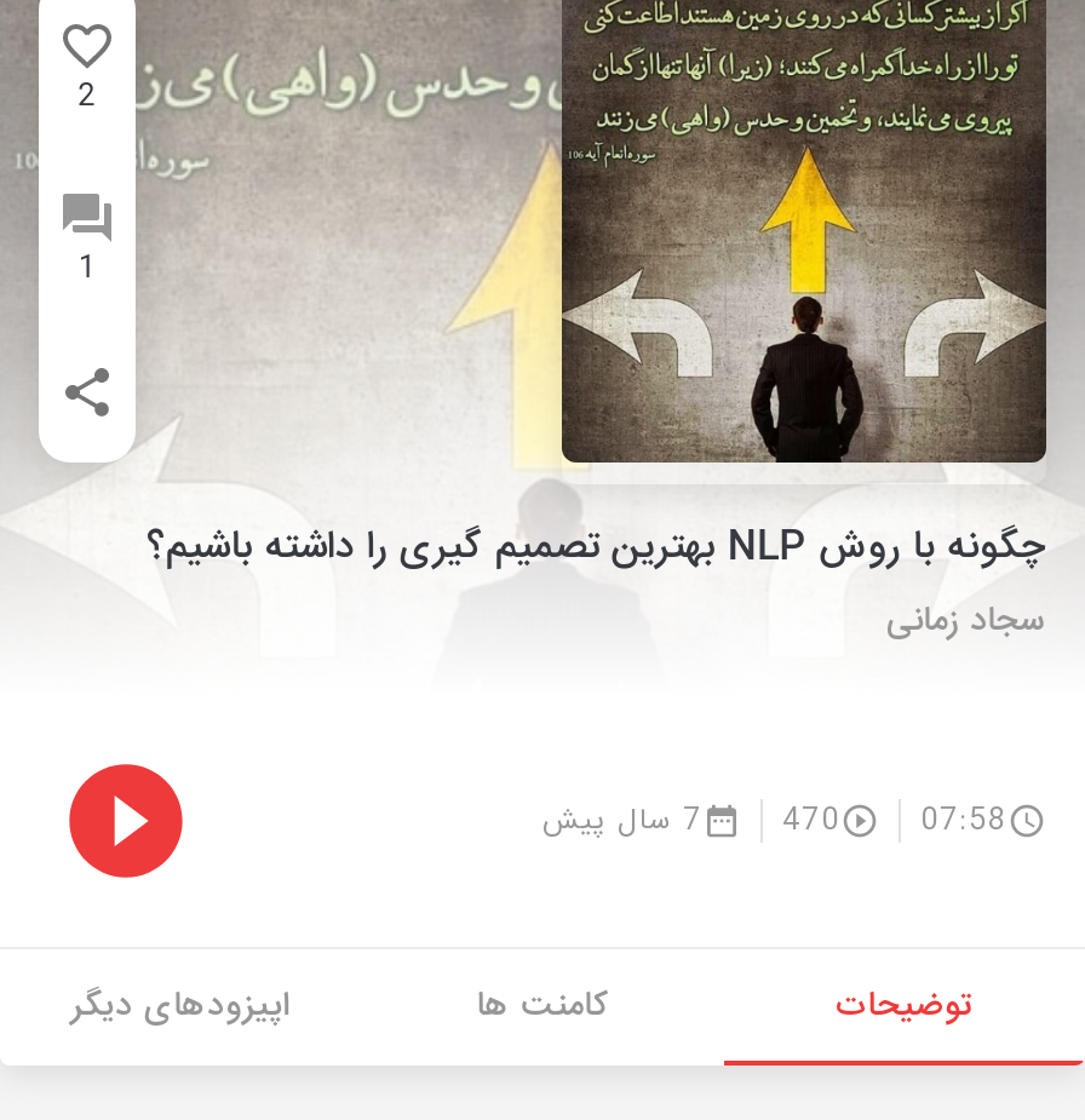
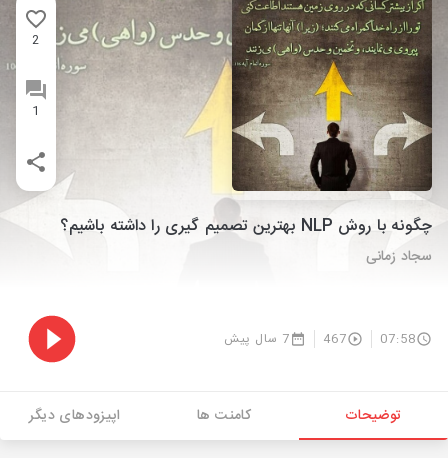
[782,797,840,845] 470 -> [323,329,347,349] 467

